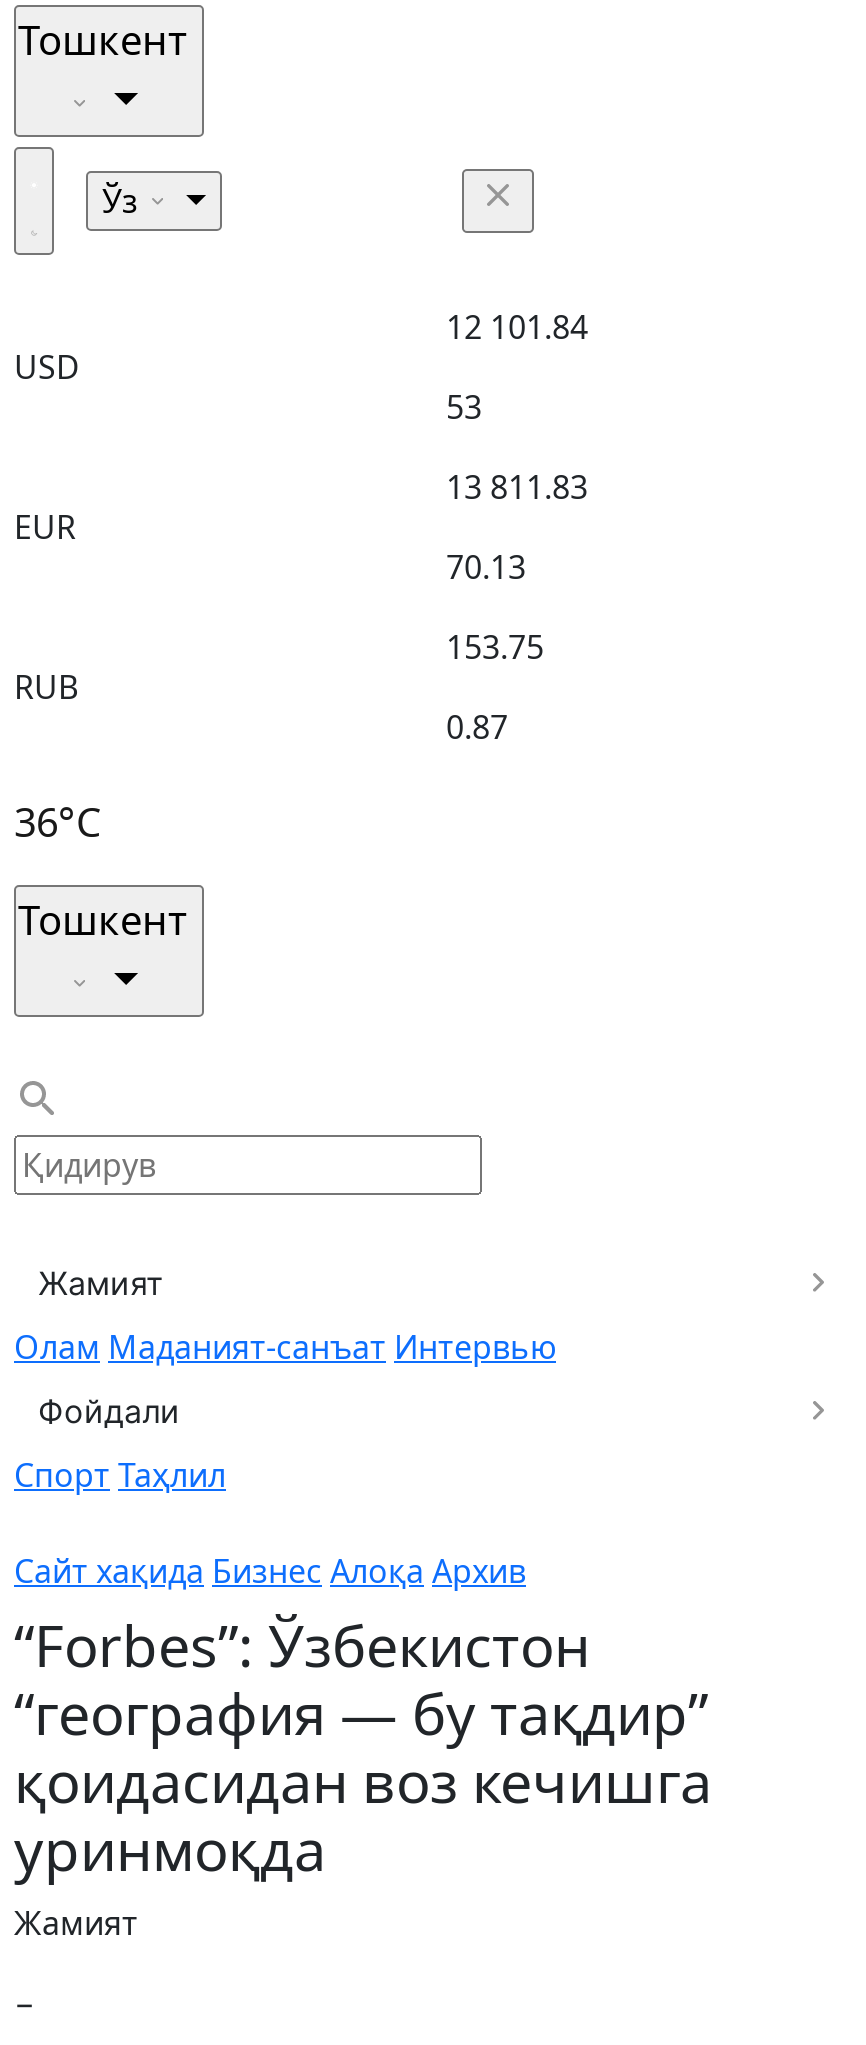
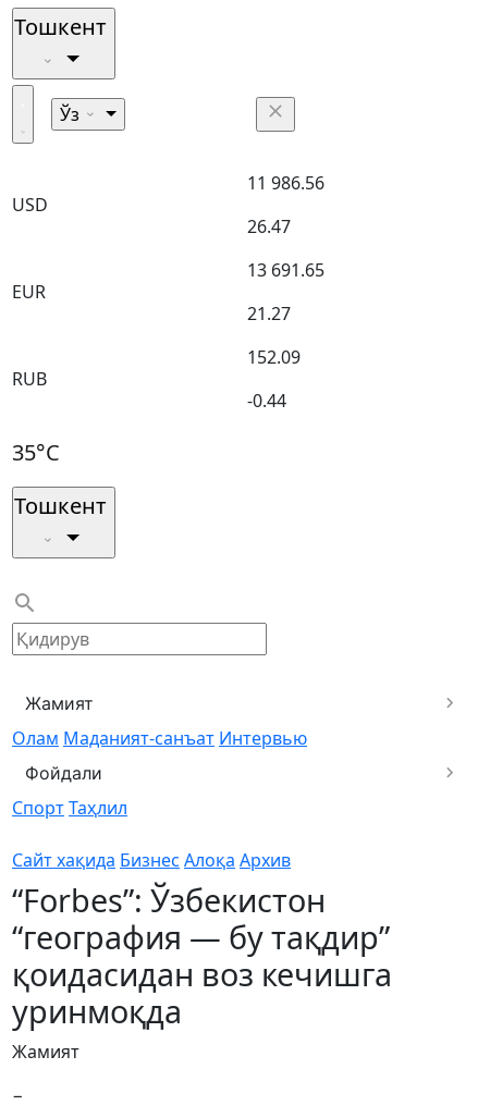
[446,305,588,349] 12 101.84 -> [247,171,324,195] 11 986.56
[446,385,482,429] 53 -> [247,214,291,238] 26.47
[446,465,588,509] 13 811.83 -> [247,258,324,282] 13 691.65
[446,545,526,589] 70.13 -> [247,302,291,325] 21.27
[446,625,544,669] 153.75 -> [247,345,301,369] 152.09
[446,705,508,749] 0.87 -> [247,389,286,413] -0.44
[14,795,102,849] 36°C -> [12,438,60,467] 35°C

